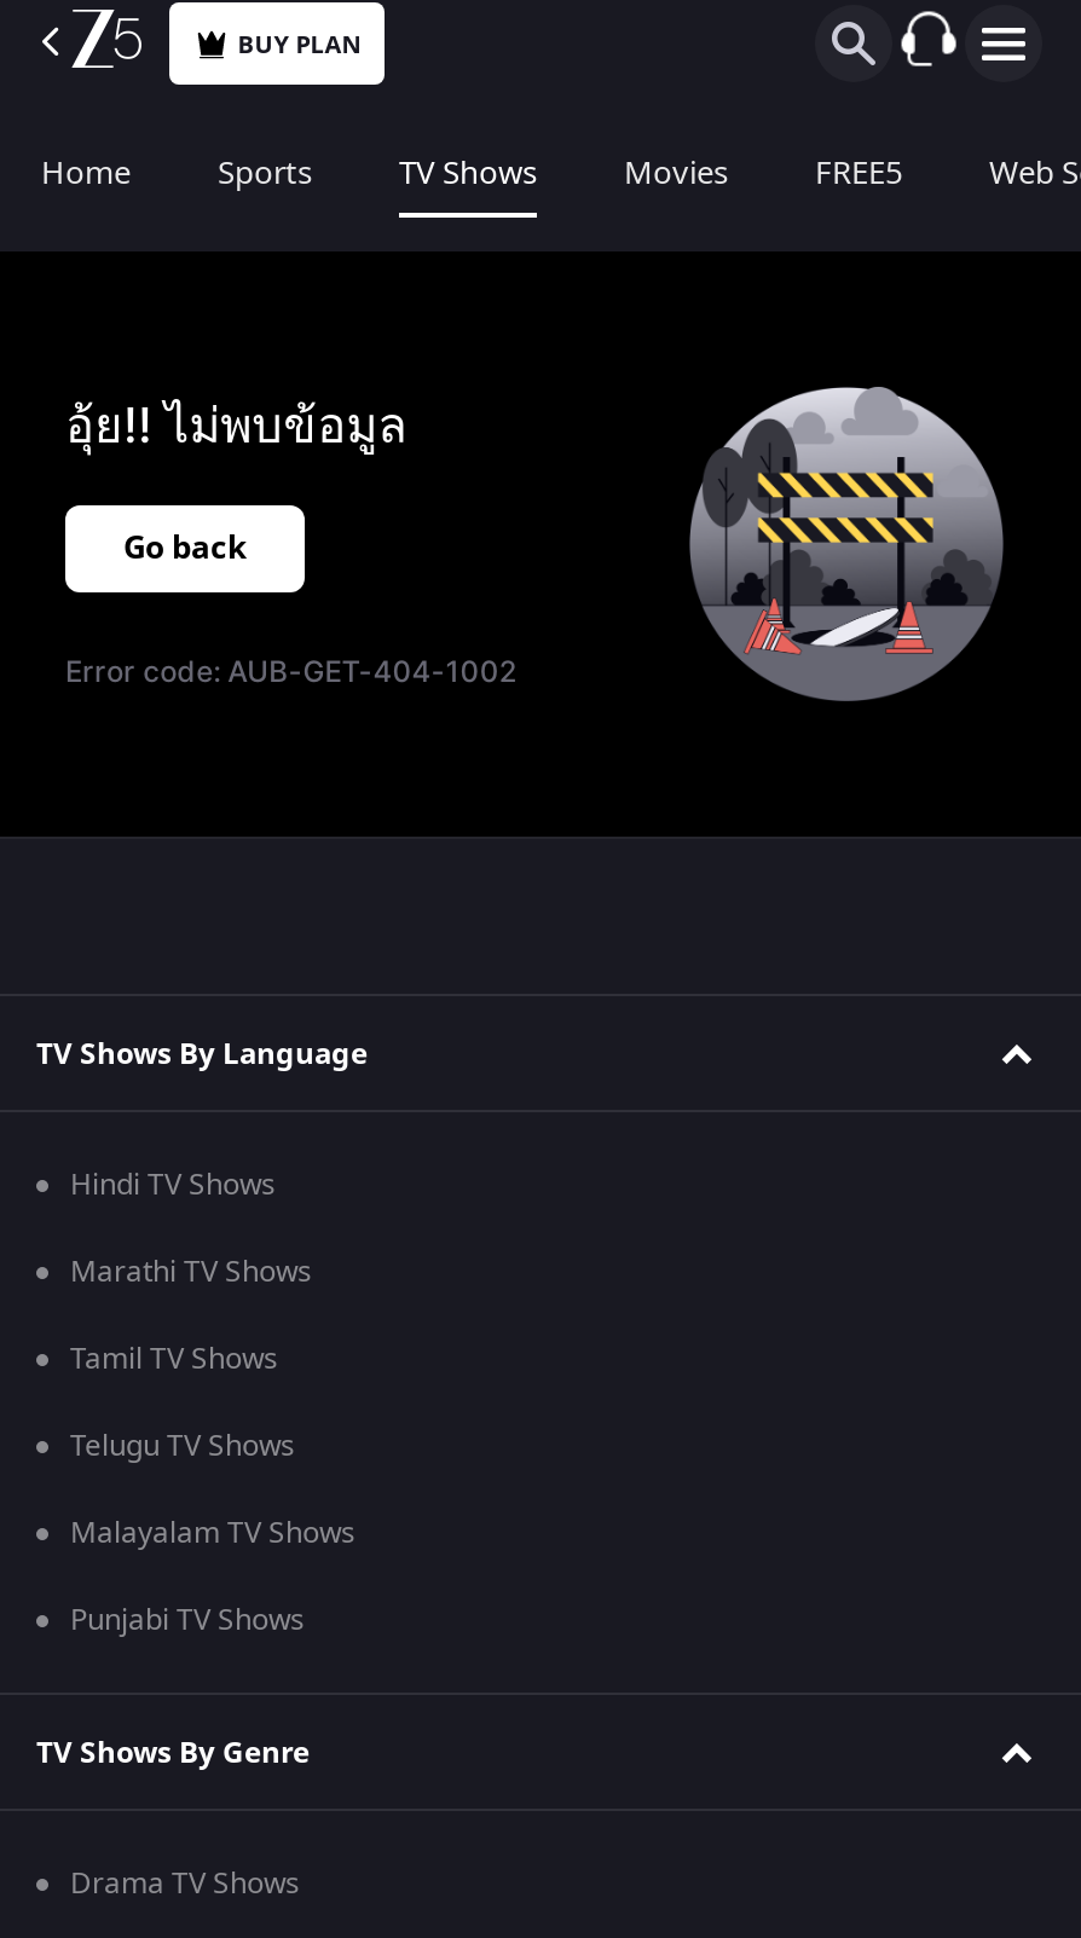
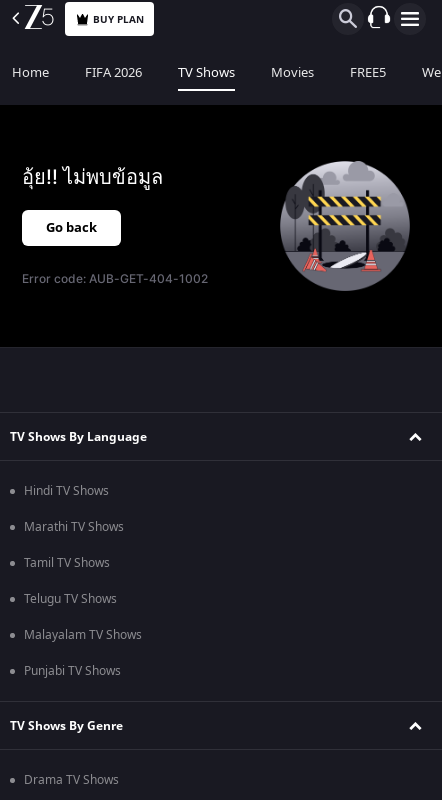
[218,150,312,196] Sports -> [85,63,142,82] FIFA 2026

